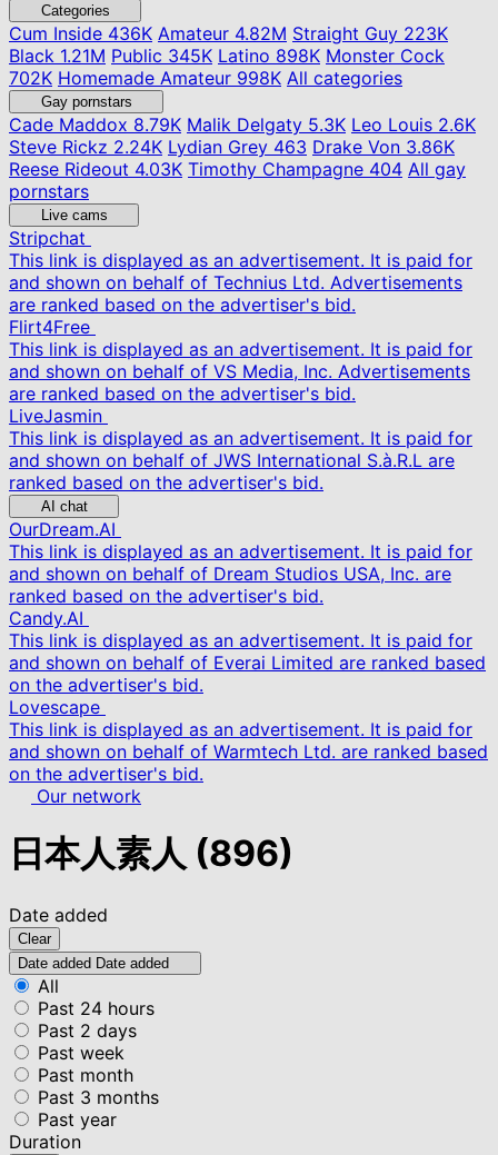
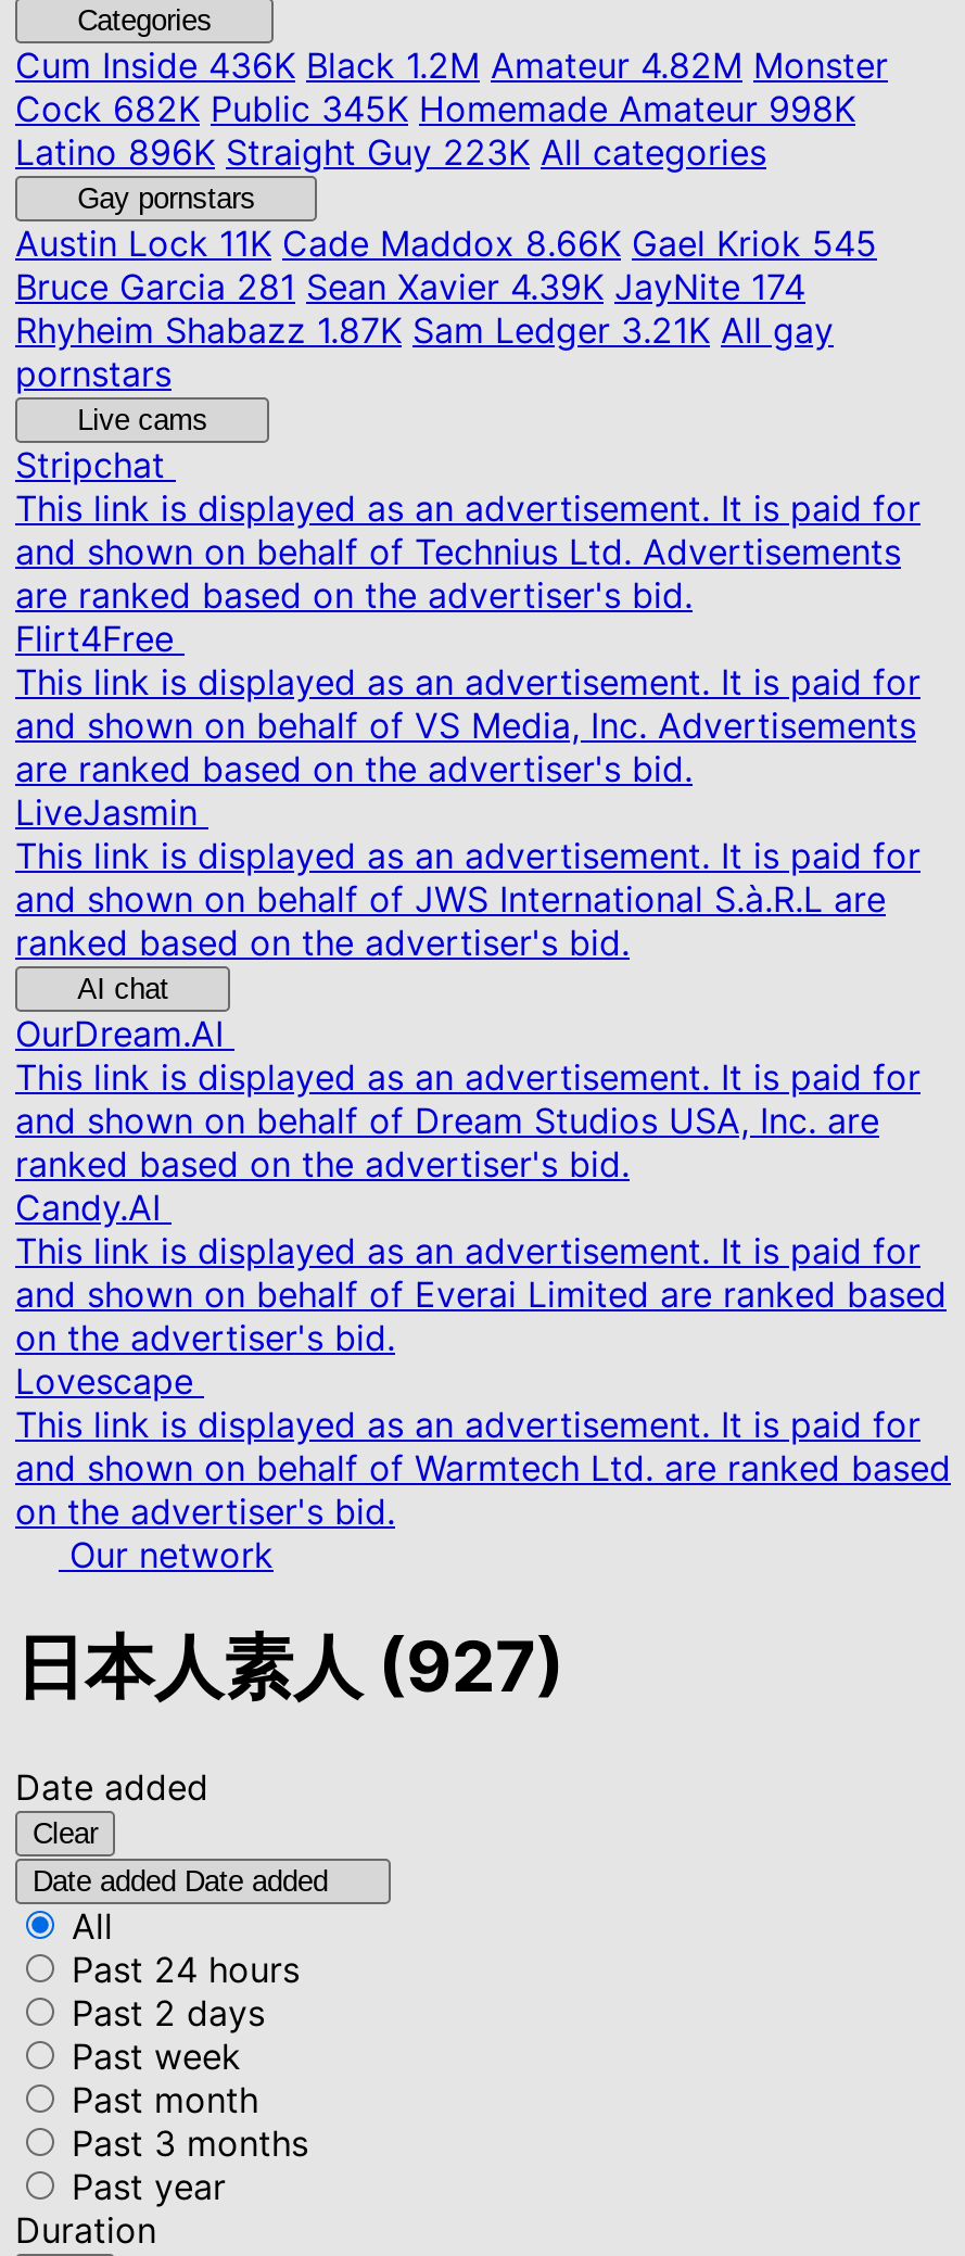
[9,22,448,89] Cum Inside436K Amateur 4.82M Straight Guy 223K | Black 1.21M Public 345K Latino 898K Monster Cock | 702K Homemade Amateur 998K All categories -> [15,43,888,174] Cum Inside436K Black 1.2M Amateur 4.82M Monster | Cock 682K Public 345K Homemade Amateur 998K | Latino 896K Straight Guy 223K All categories
[9,113,476,180] Cade Maddox8.79K Malik Delgaty 5.3K Leo Louis 2.6K | Steve Rickz 2.24K Lydian Grey 463 Drake Von 3.86K | Reese Rideout 4.03K Timothy Champagne 404 All gay -> [15,221,877,352] Austin Lock11K Cade Maddox 8.66K Gael Kriok 545 | Bruce Garcia 281 Sean Xavier 4.39K JayNite 174 | Rhyheim Shabazz 1.87K Sam Ledger 3.21K All gay
[9,832,293,875] 日本人素人(896) -> [15,1625,564,1710] 日本人素人(927)

